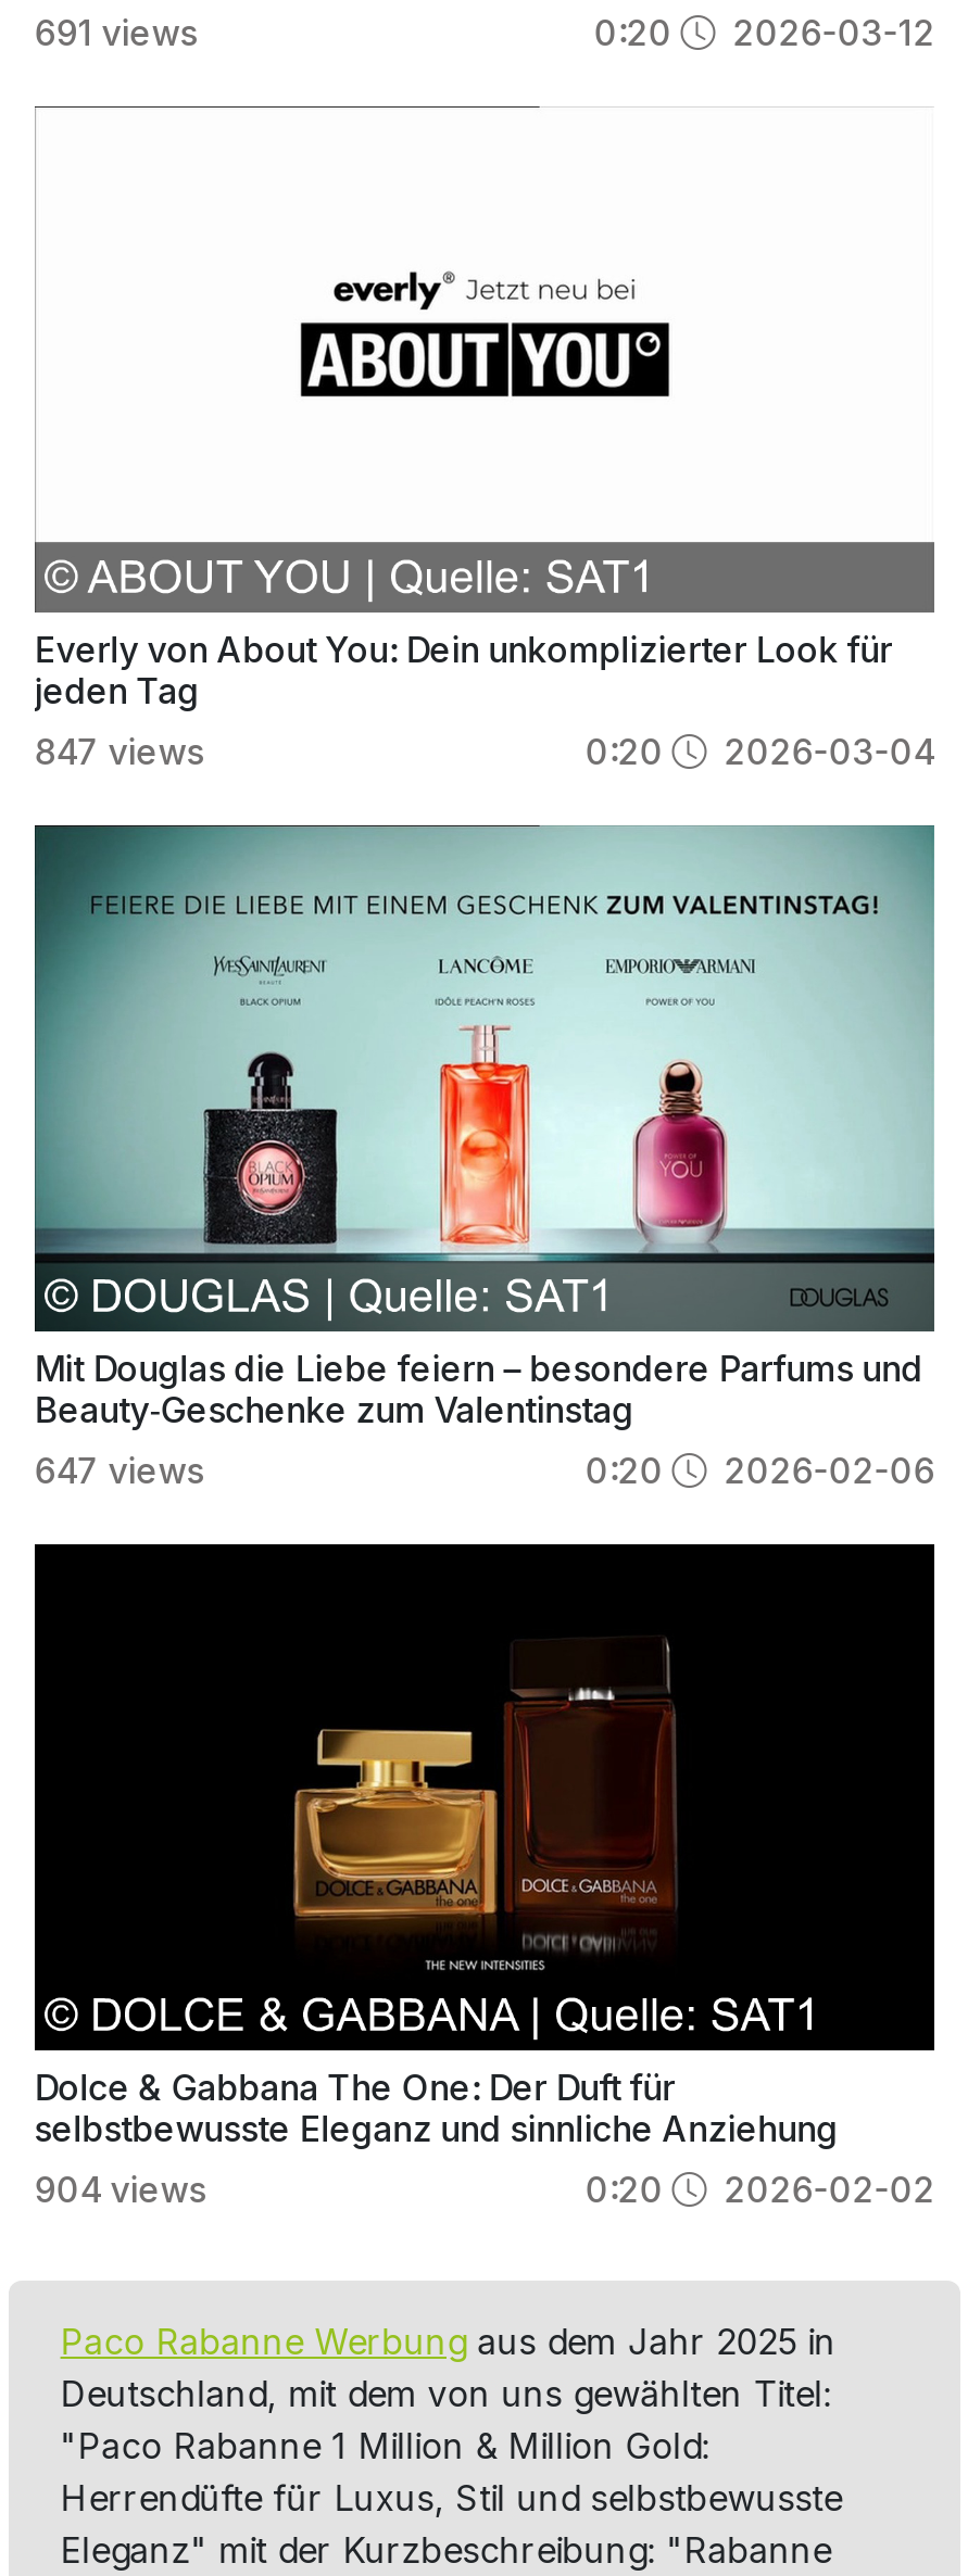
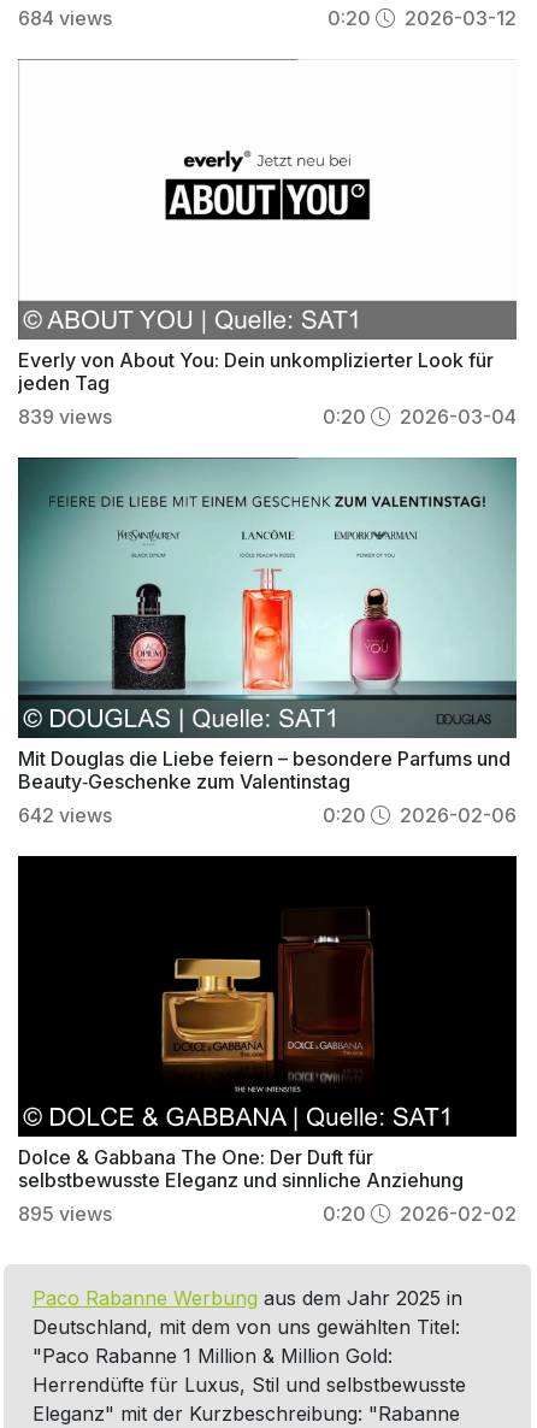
[34,10,197,54] 691 views -> [18,6,112,30] 684 views
[34,730,204,773] 847 views -> [18,404,112,429] 839 views
[34,1449,204,1492] 647 views -> [18,803,112,827] 642 views
[34,2168,206,2211] 904 views -> [18,1202,112,1226] 895 views

